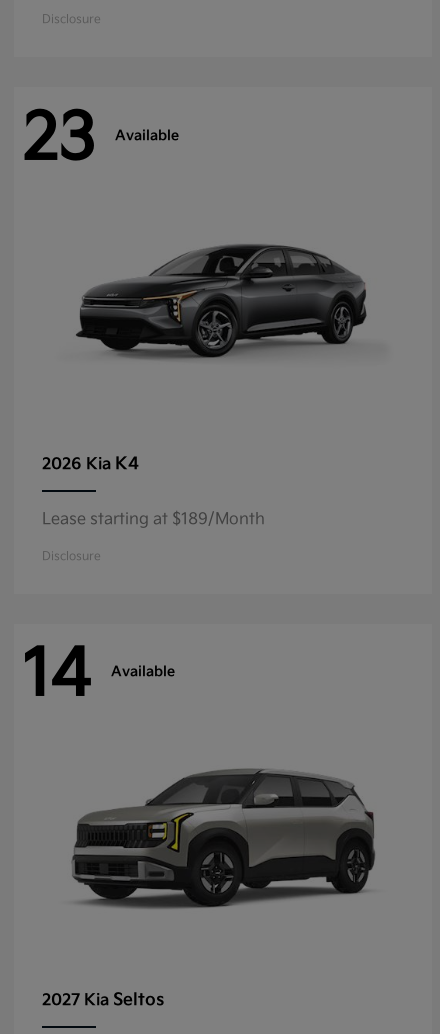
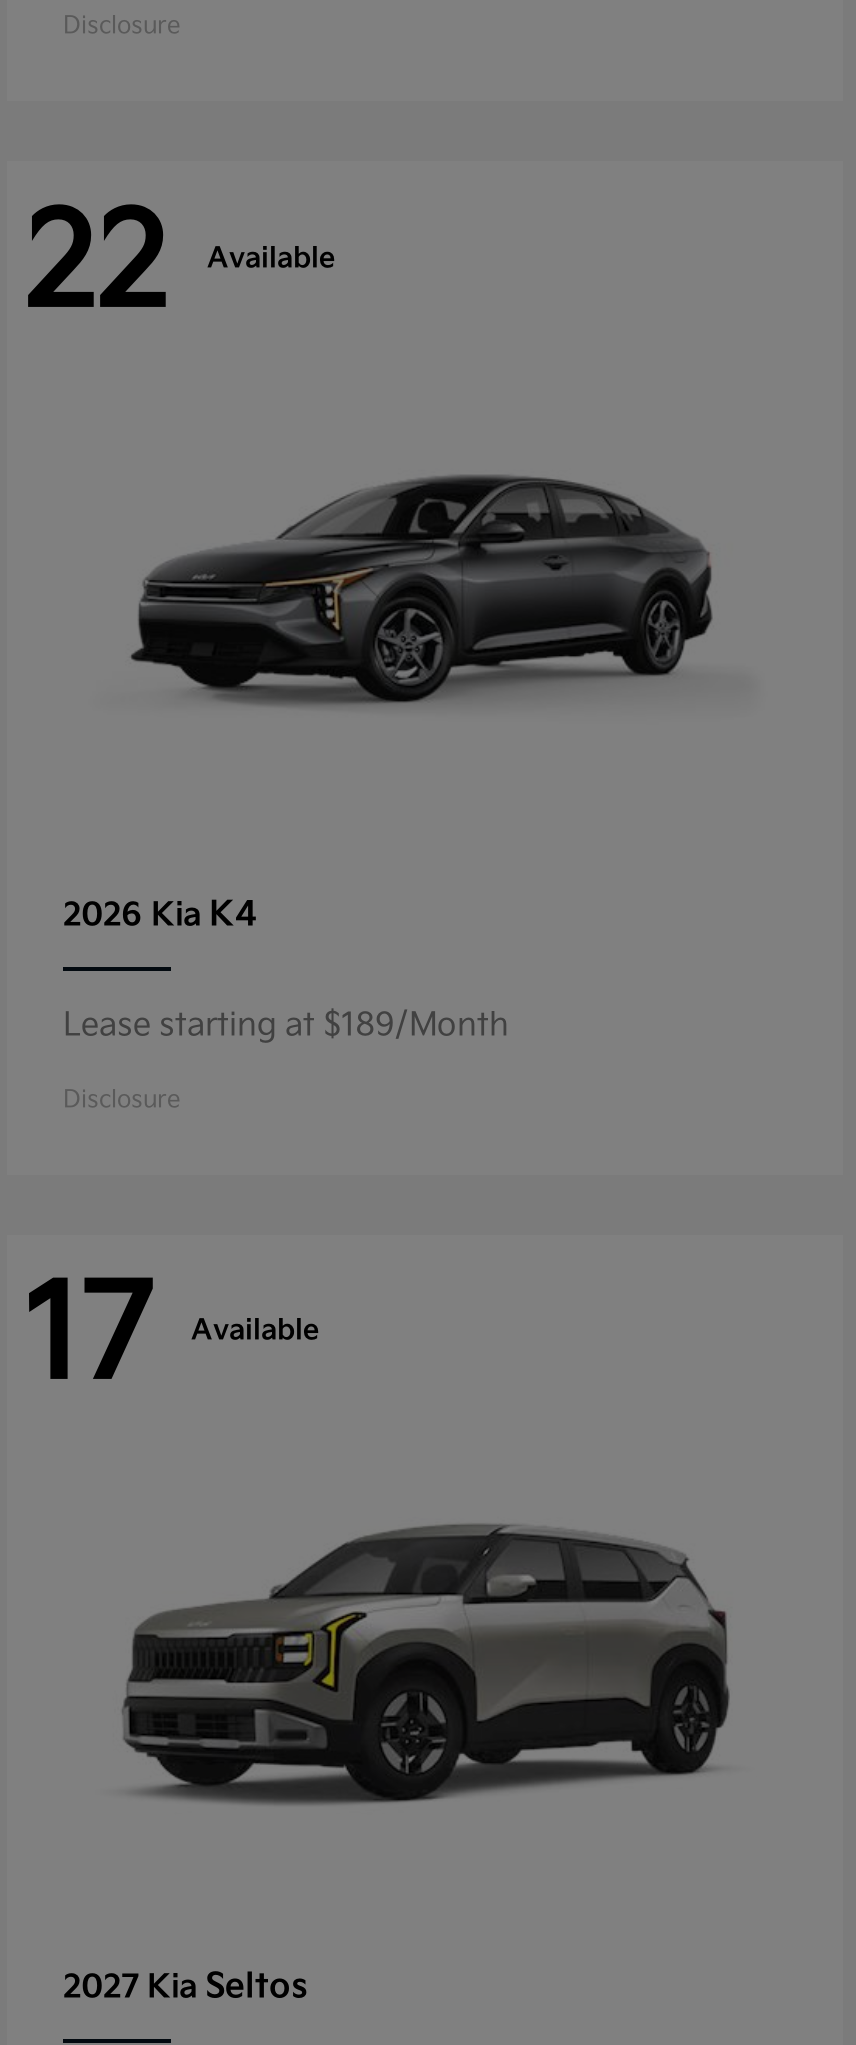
[22,101,179,178] 23 Available -> [23,189,335,343] 22 Available
[22,637,175,714] 14 Available -> [23,1261,319,1415] 17 Available

